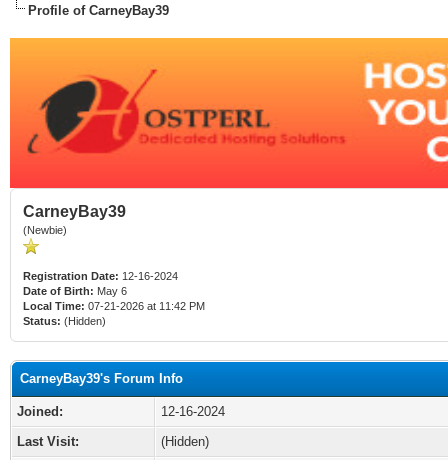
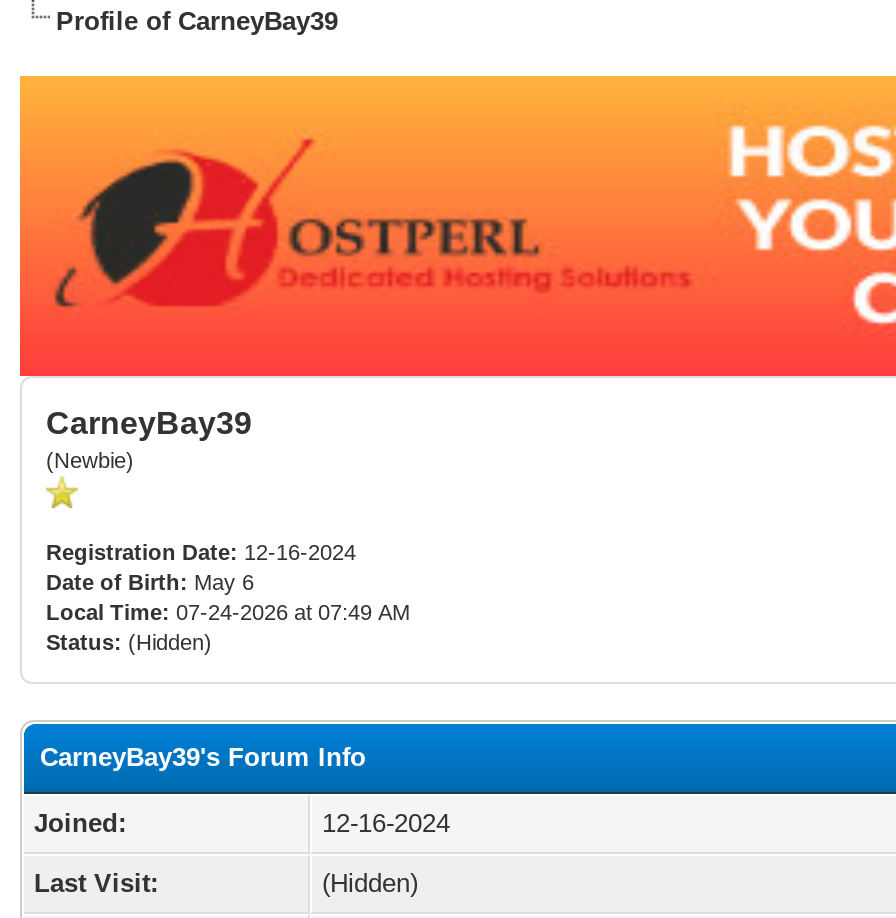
[23,300,205,312] Local Time: 07-21-2026 at 11:42 PM -> [46,600,410,624] Local Time: 07-24-2026 at 07:49 AM

